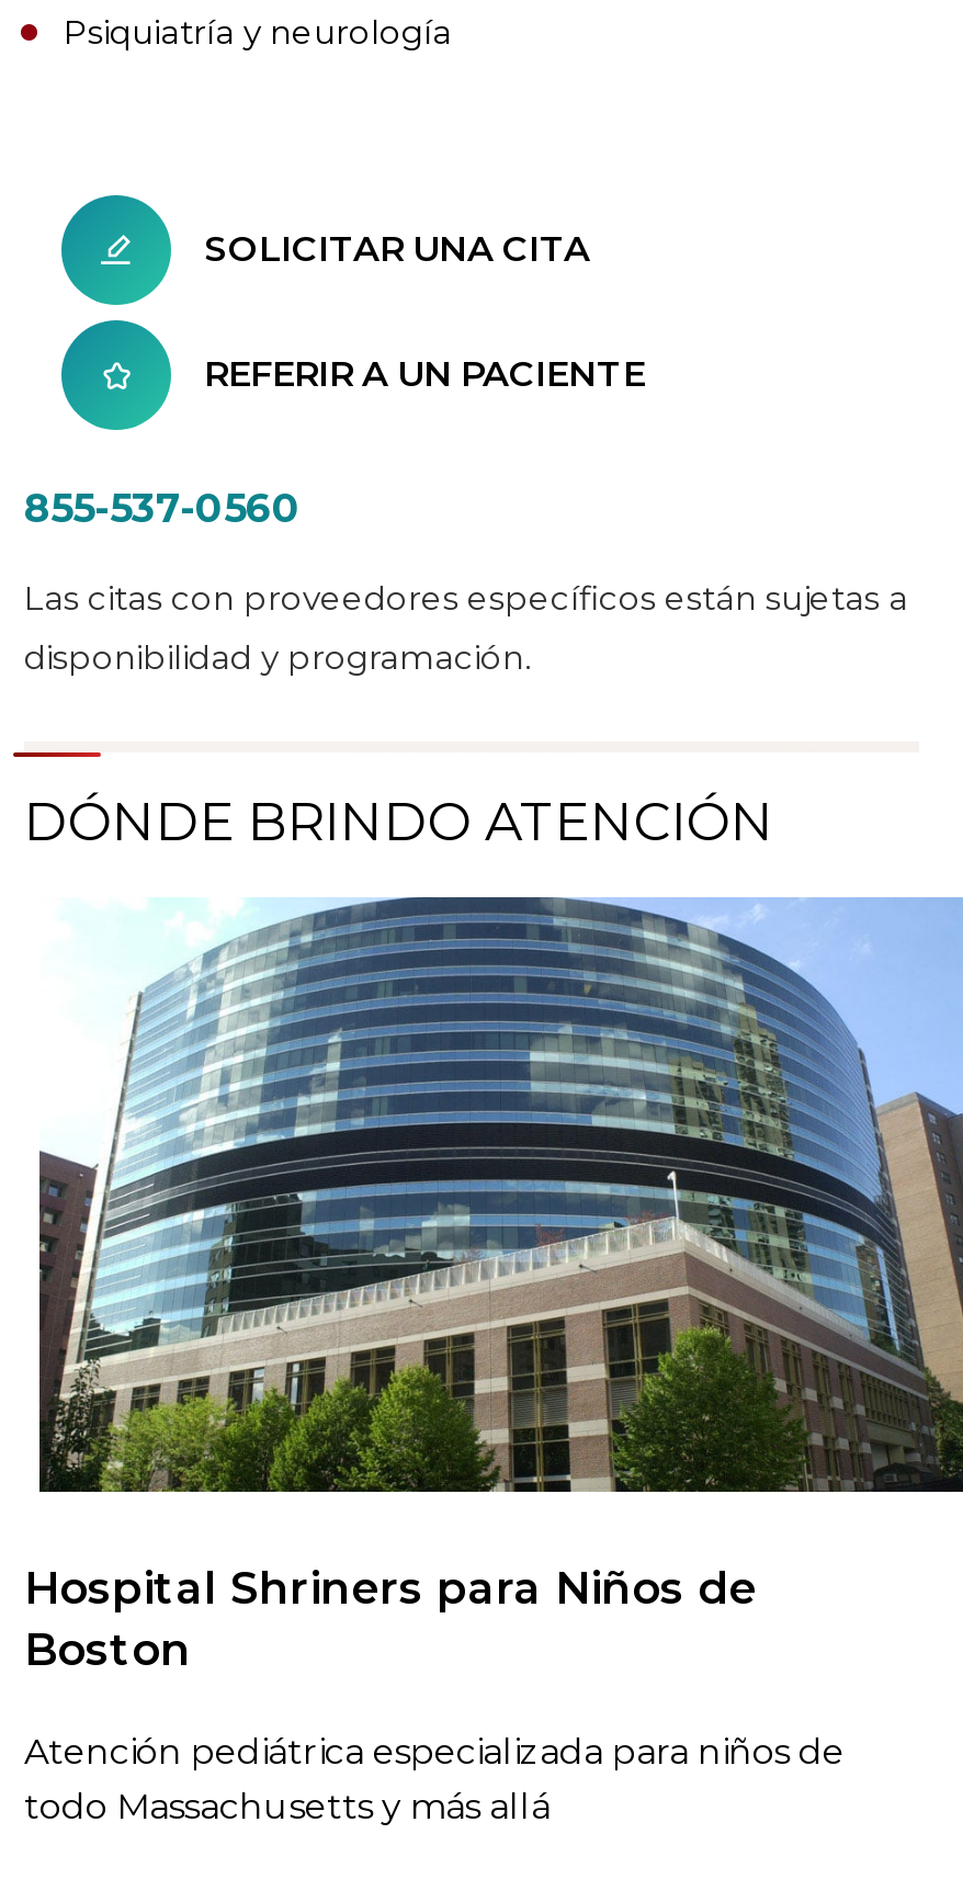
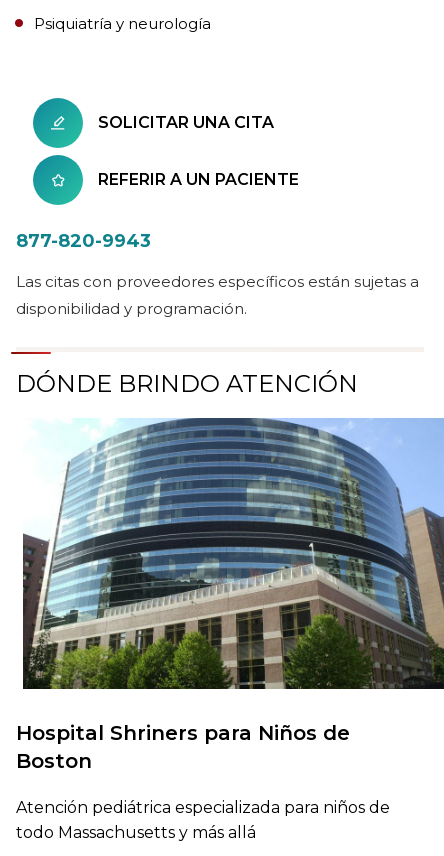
[24,485,301,533] 855-537-0560 -> [16,230,151,252] 877-820-9943

